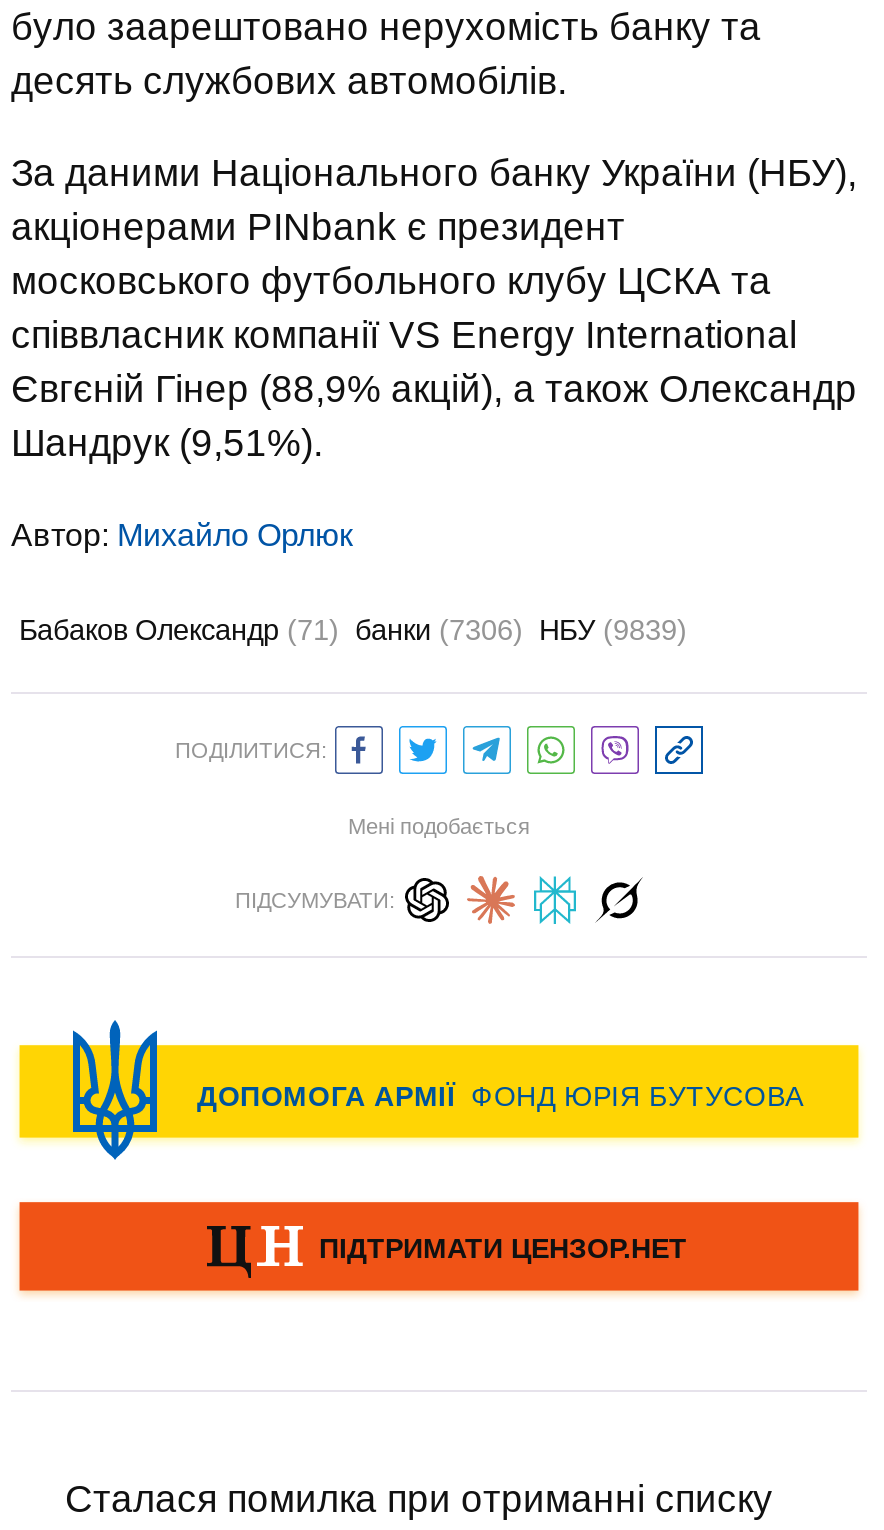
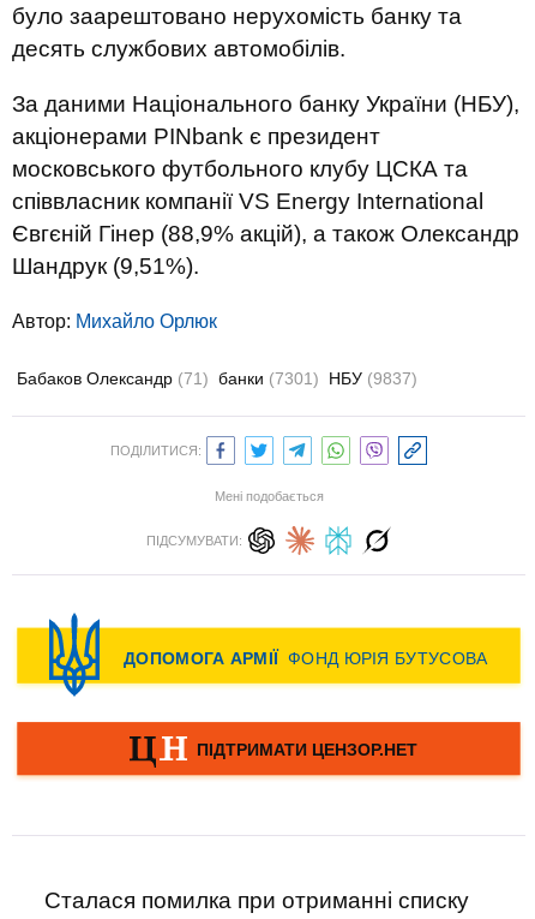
[19,614,687,646] Бабаков Олександр (71) банки (7306) НБУ (9839) -> [17,369,417,388] Бабаков Олександр (71) банки (7301) НБУ (9837)

